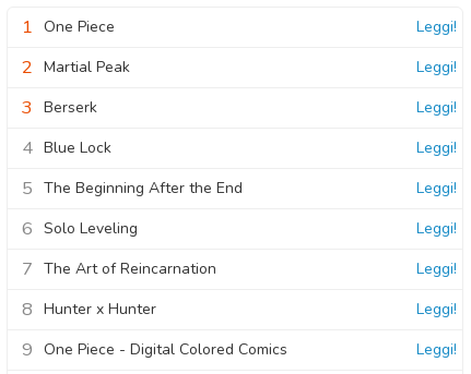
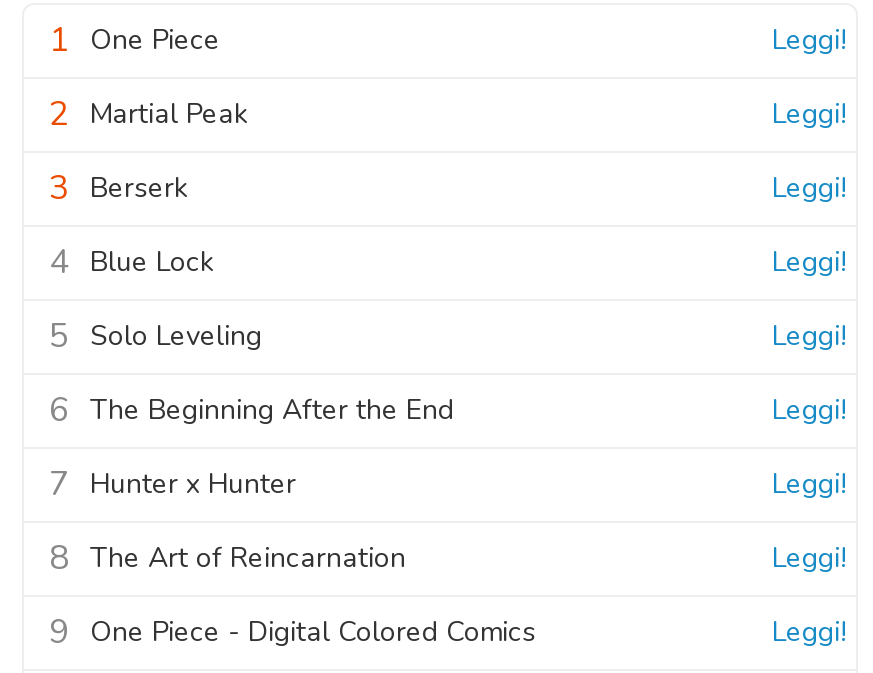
[21,176,243,201] 5 The Beginning After the End -> [49,314,262,360] 5 Solo Leveling
[21,216,138,241] 6 Solo Leveling -> [49,388,454,434] 6 The Beginning After the End
[21,257,216,282] 7 The Art of Reincarnation -> [49,462,296,508] 7 Hunter x Hunter
[21,297,156,322] 8 Hunter x Hunter -> [49,536,406,582] 8 The Art of Reincarnation

